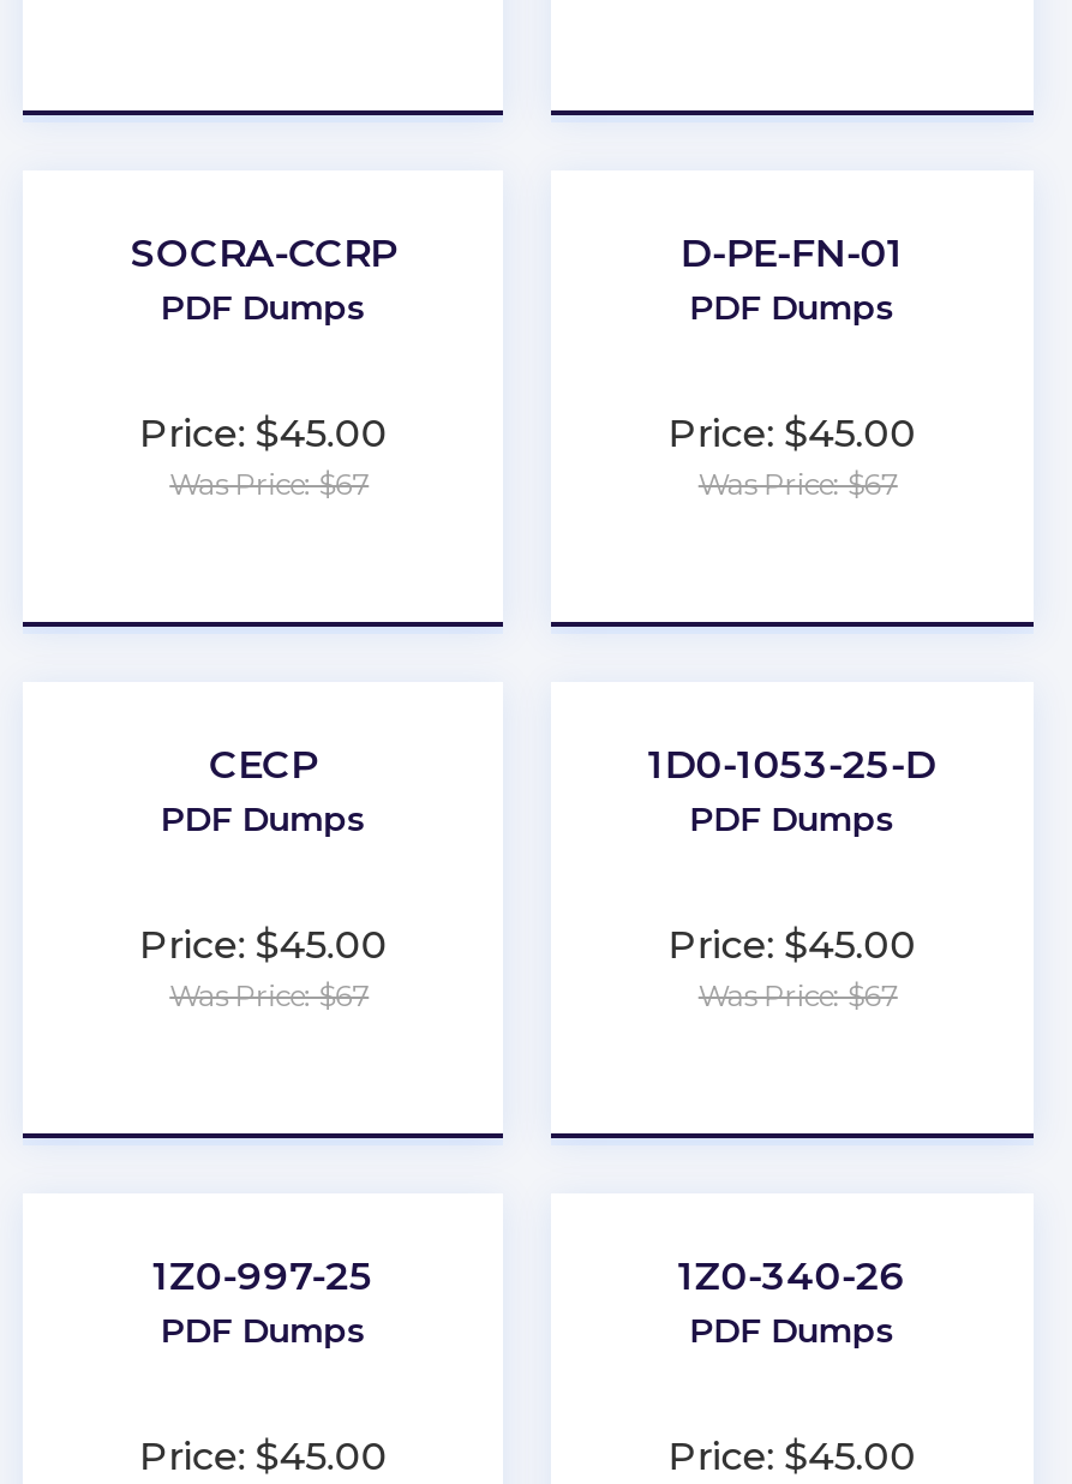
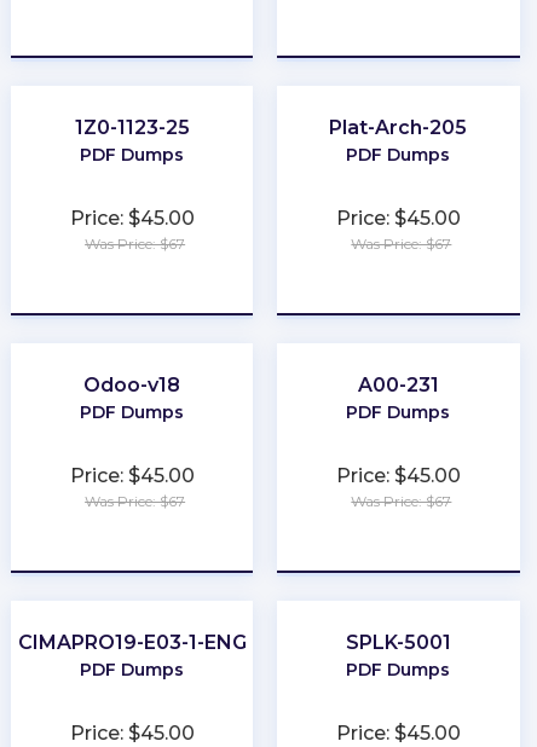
[130,231,396,276] SOCRA-CCRP -> [75,116,189,139] 1Z0-1123-25
[680,231,904,276] D-PE-FN-01 -> [329,116,467,139] Plat-Arch-205
[209,742,317,788] CECP -> [84,373,180,396] Odoo-v18
[648,742,936,788] 1D0-1053-25-D -> [358,373,439,396] A00-231
[153,1253,374,1299] 1Z0-997-25 -> [18,631,246,654] CIMAPRO19-E03-1-ENG
[678,1253,906,1299] 1Z0-340-26 -> [346,631,451,654] SPLK-5001

